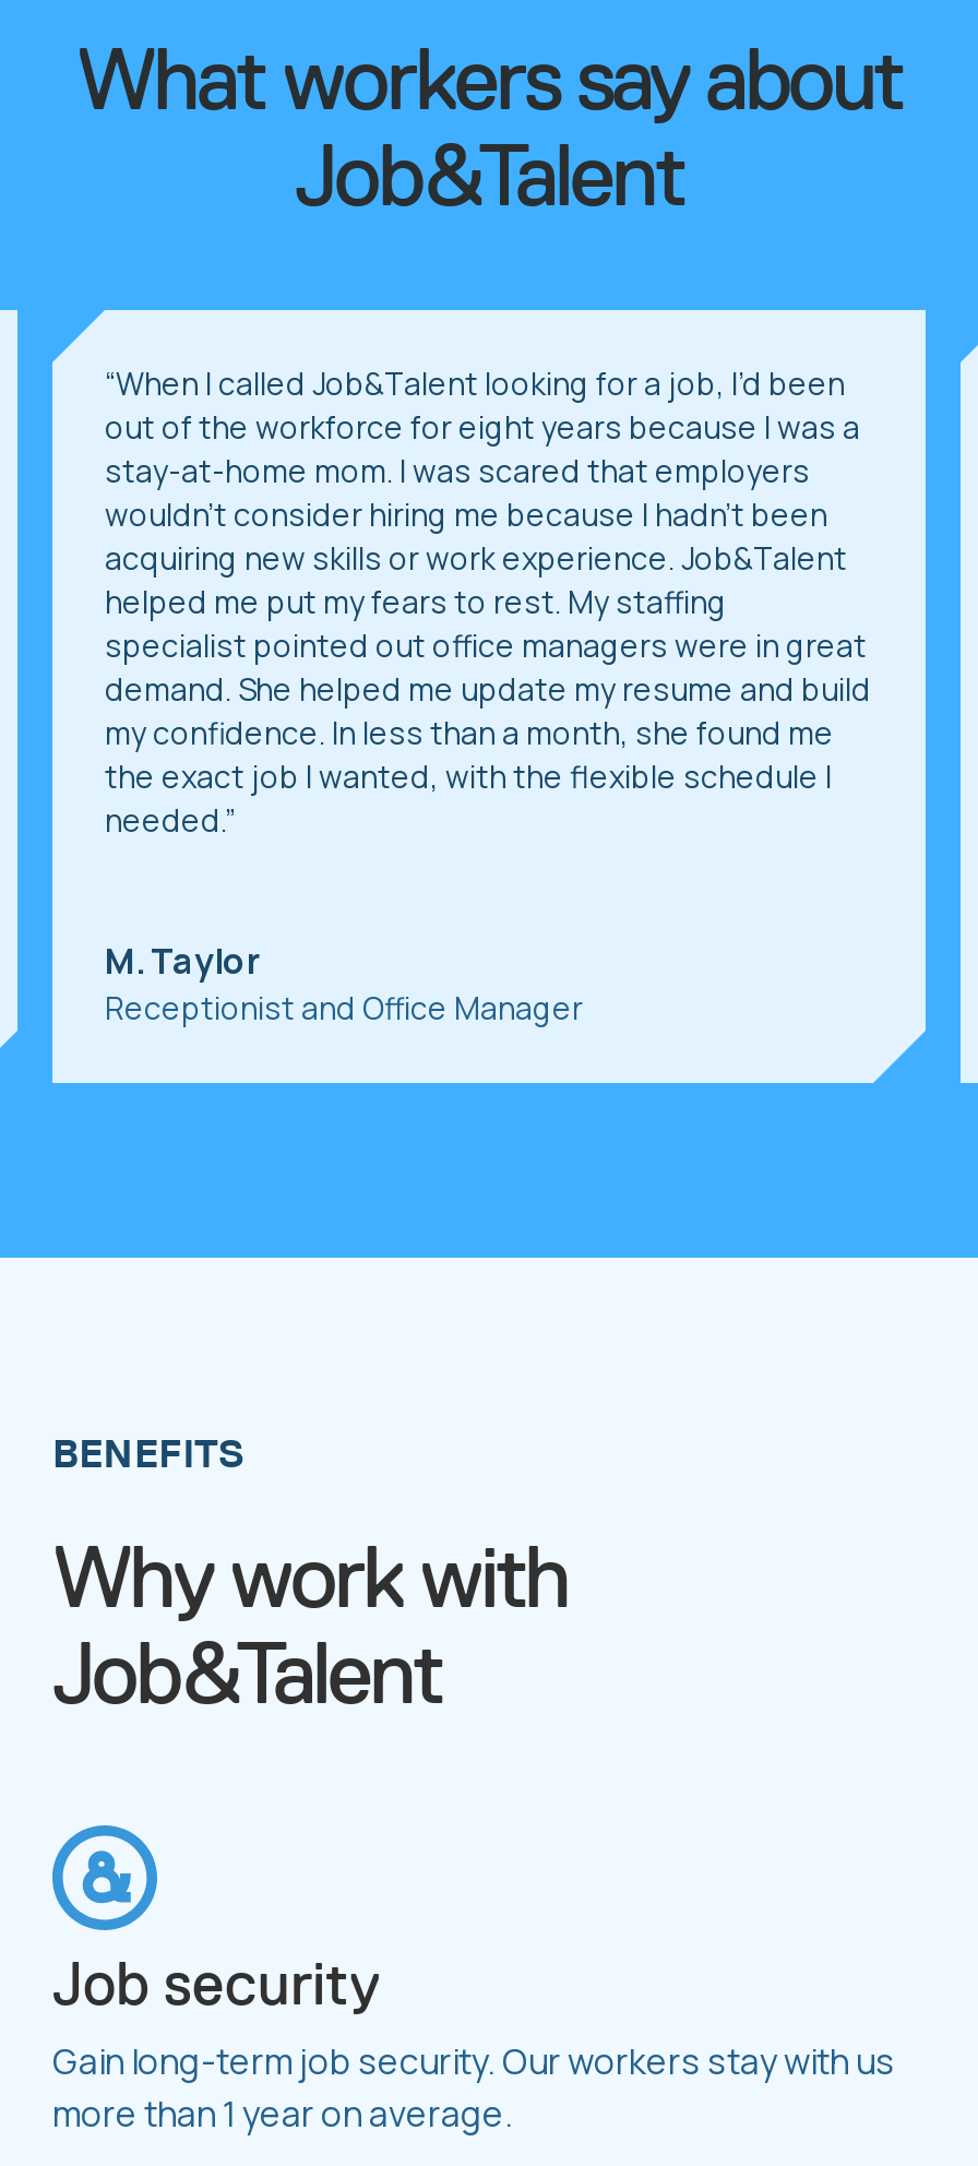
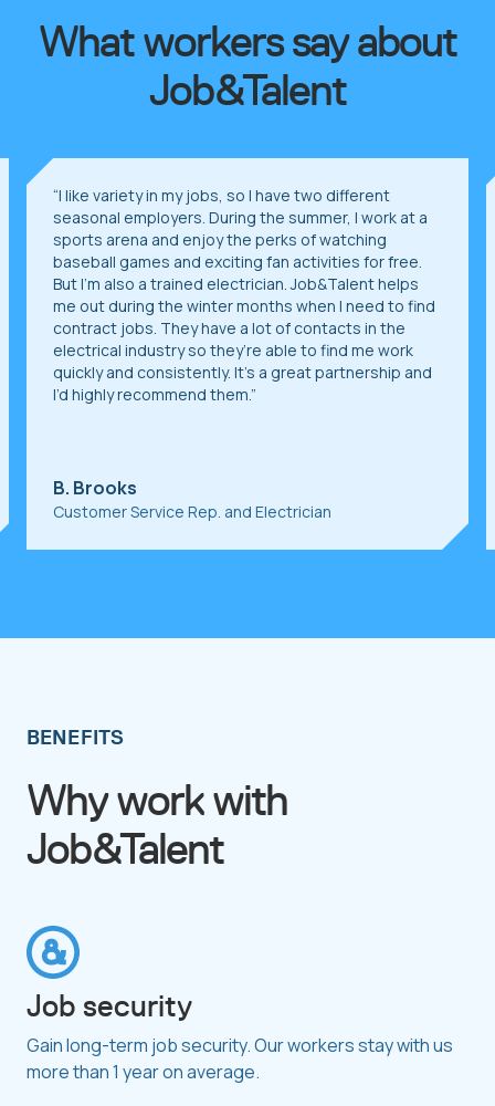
[105,362,871,840] “When I called Job&Talent looking for a job, I’d been | out of the workforce for eight years because I was a | stay-at-home mom. I was scared that employers | wouldn’t consider hiring me because I hadn’t been | acquiring new skills or work experience. Job&Talent | helped me put my fears to rest. My staffing | specialist pointed out office managers were in great | demand. She helped me update my resume and build | my confidence. In less than a month, she found me | the exact job I wanted, with the flexible schedule I | needed.” -> [53,184,435,404] “I like variety in my jobs, so I have two different | seasonal employers. During the summer, I work at a | sports arena and enjoy the perks of watching | baseball games and exciting fan activities for free. | But I’m also a trained electrician. Job&Talent helps | me out during the winter months when I need to find | contract jobs. They have a lot of contacts in the | electrical industry so they’re able to find me work | quickly and consistently. It’s a great partnership and | I’d highly recommend them.”
[105,936,583,1028] M. Taylor | Receptionist and Office Manager -> [53,475,331,522] B. Brooks | Customer Service Rep. and Electrician

